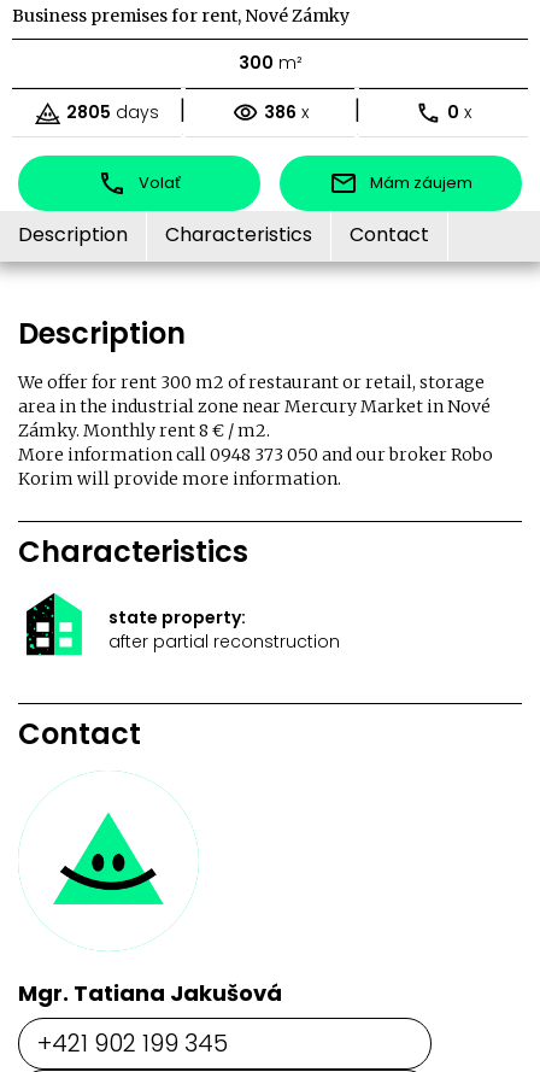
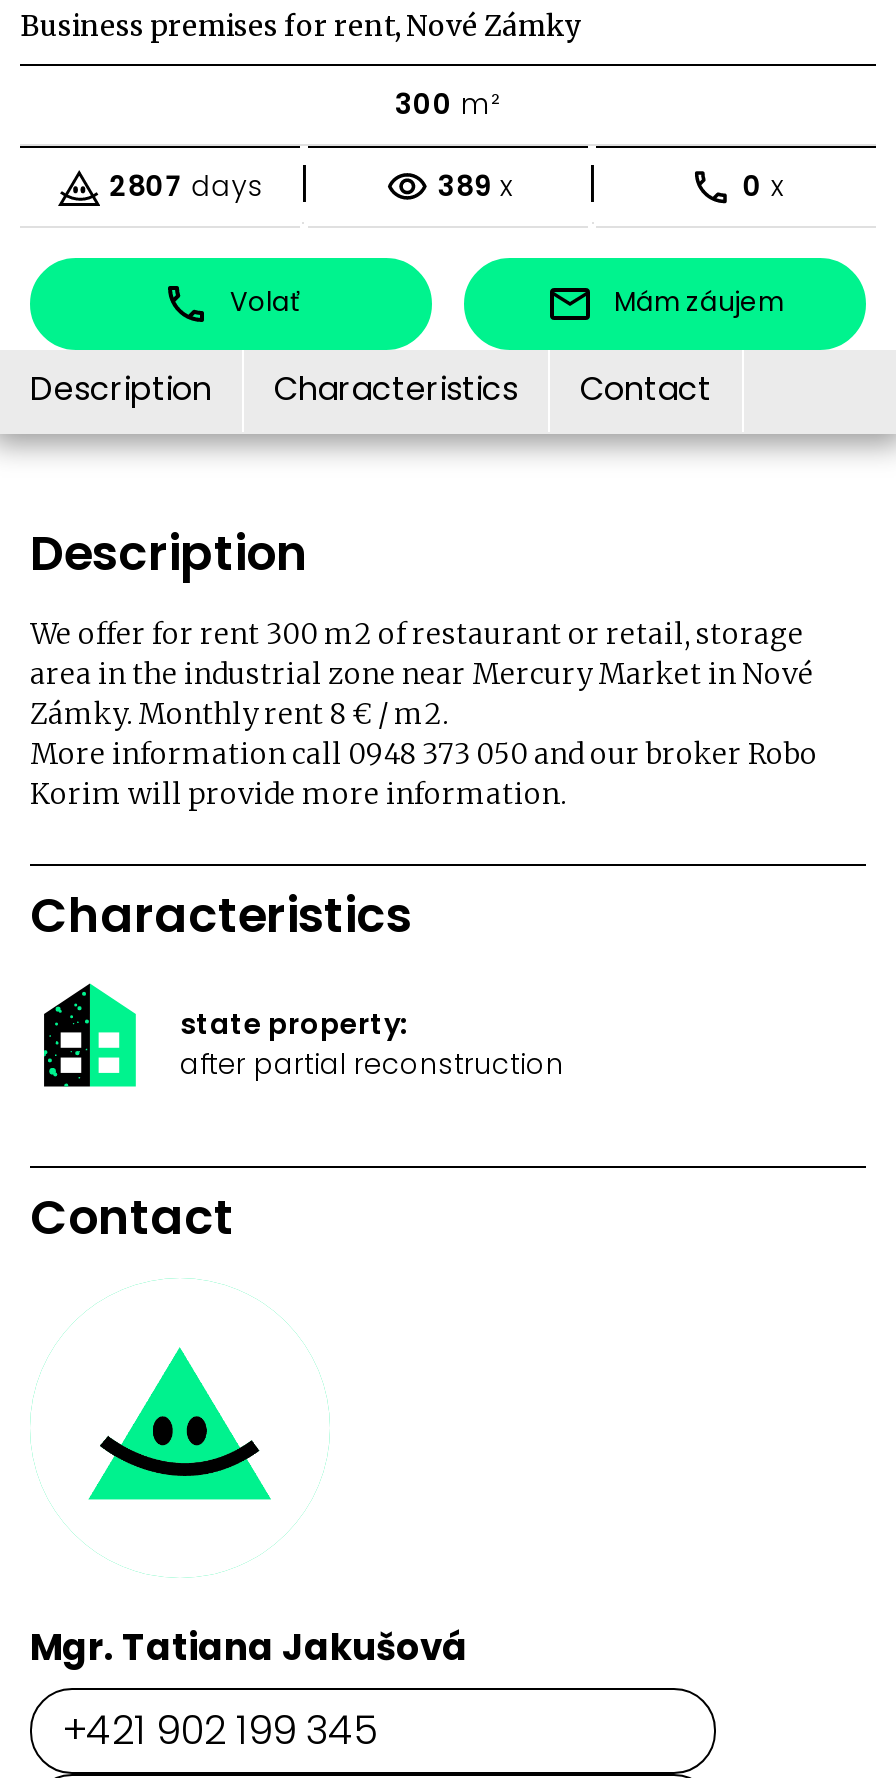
[66,100,159,124] 2805 days -> [110,165,264,205] 2807 days
[264,100,308,124] 386 x -> [438,165,512,205] 389 x

